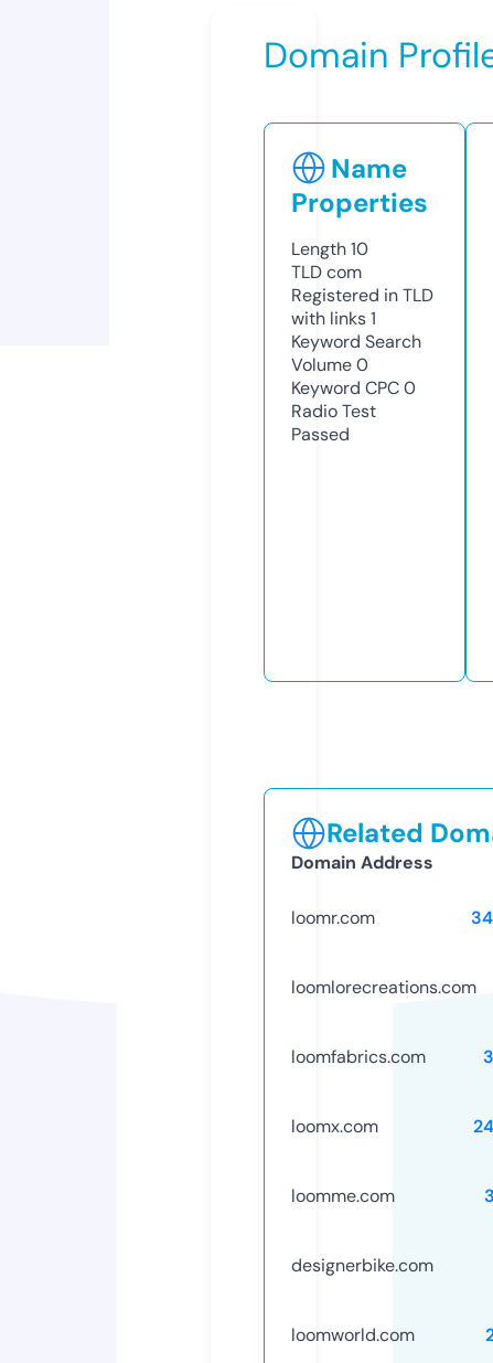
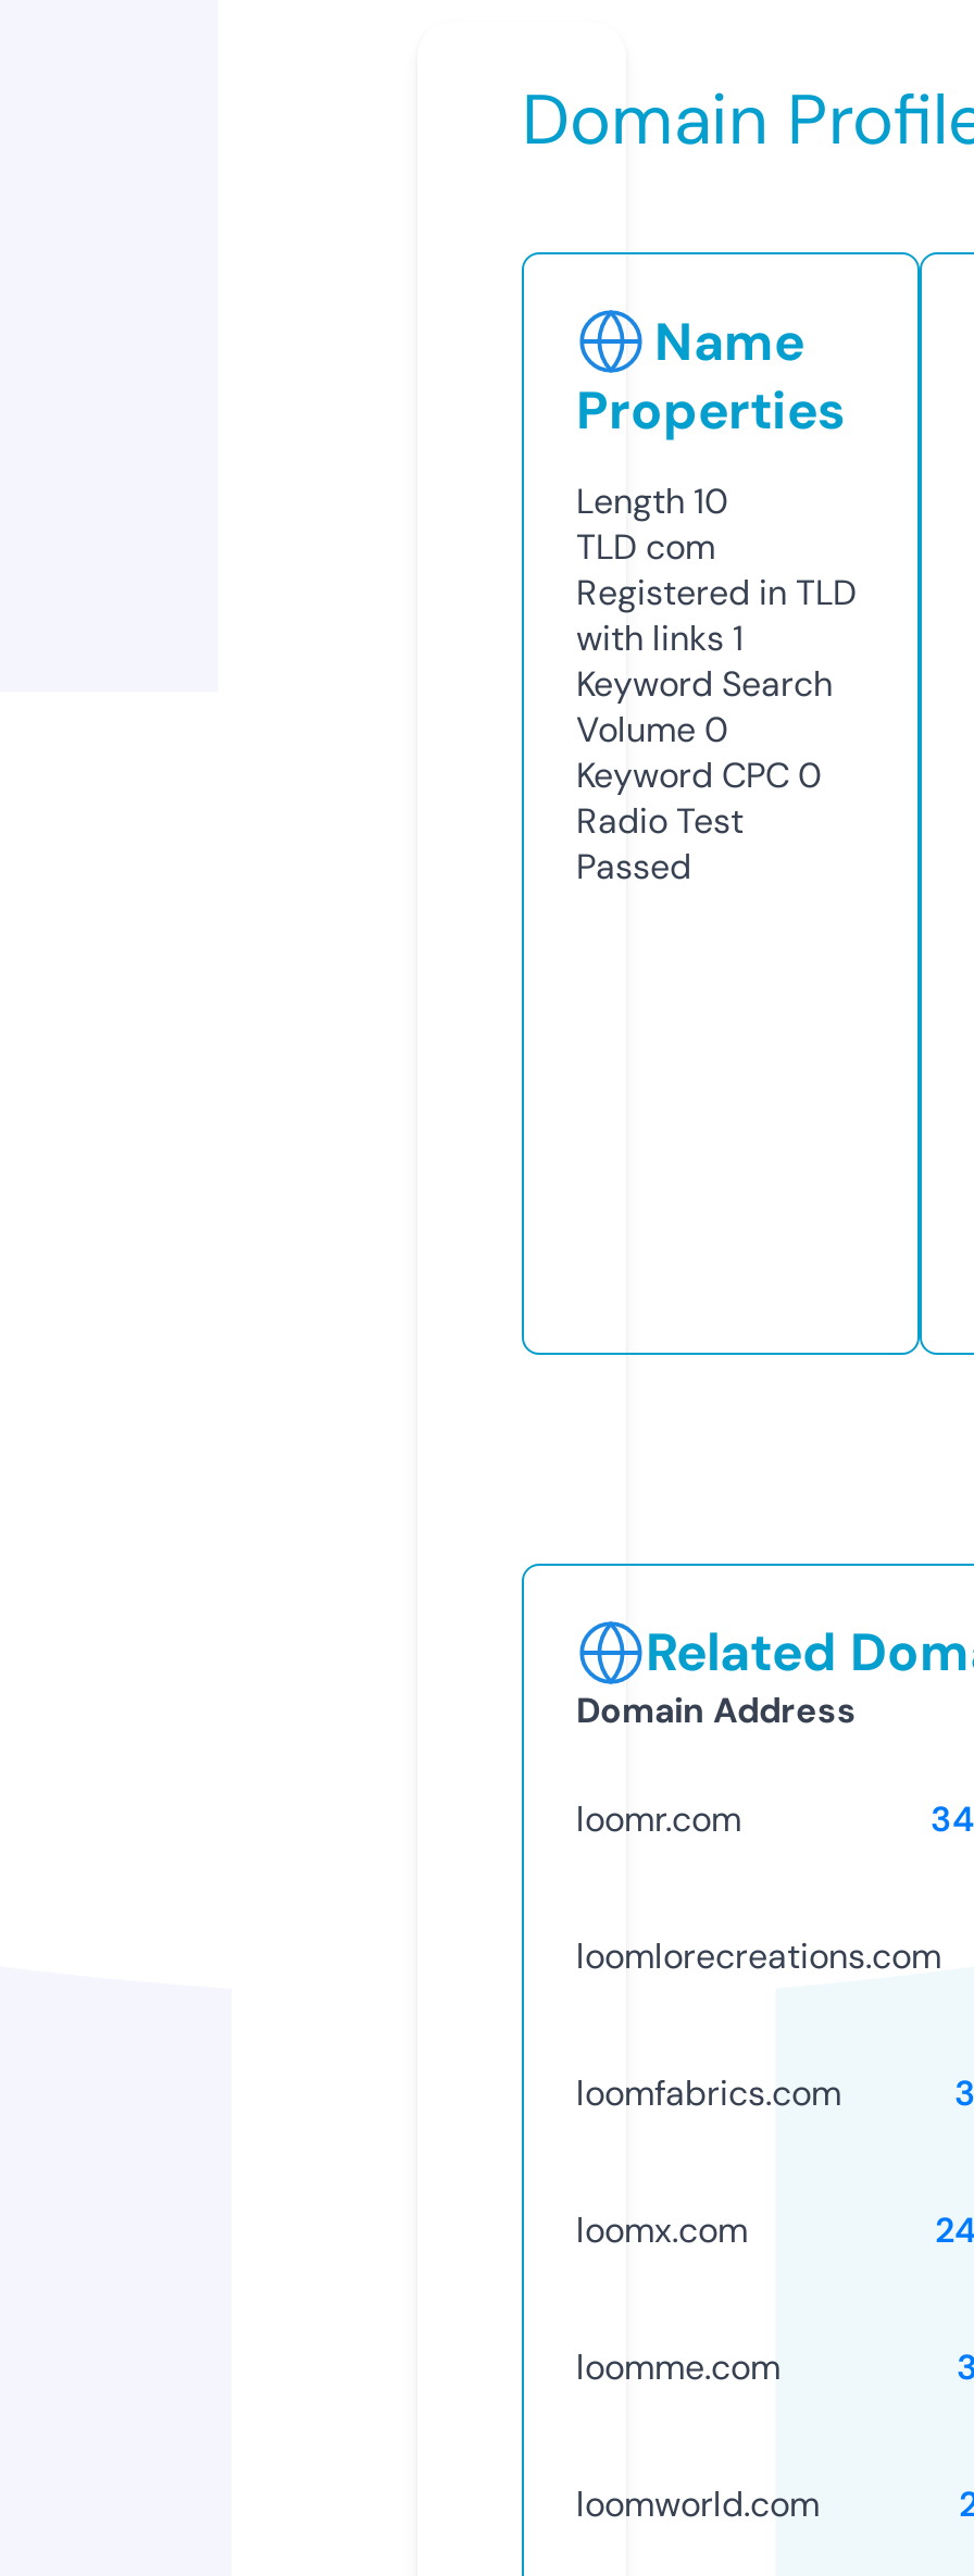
[291,1254,433,1277] designerbike.com -> none

